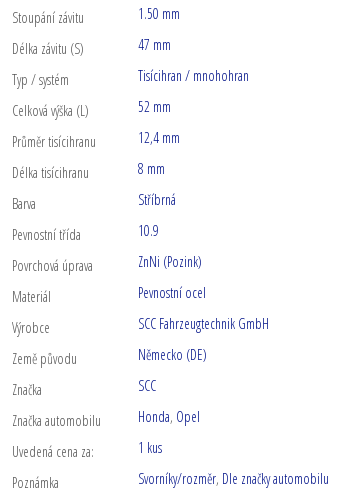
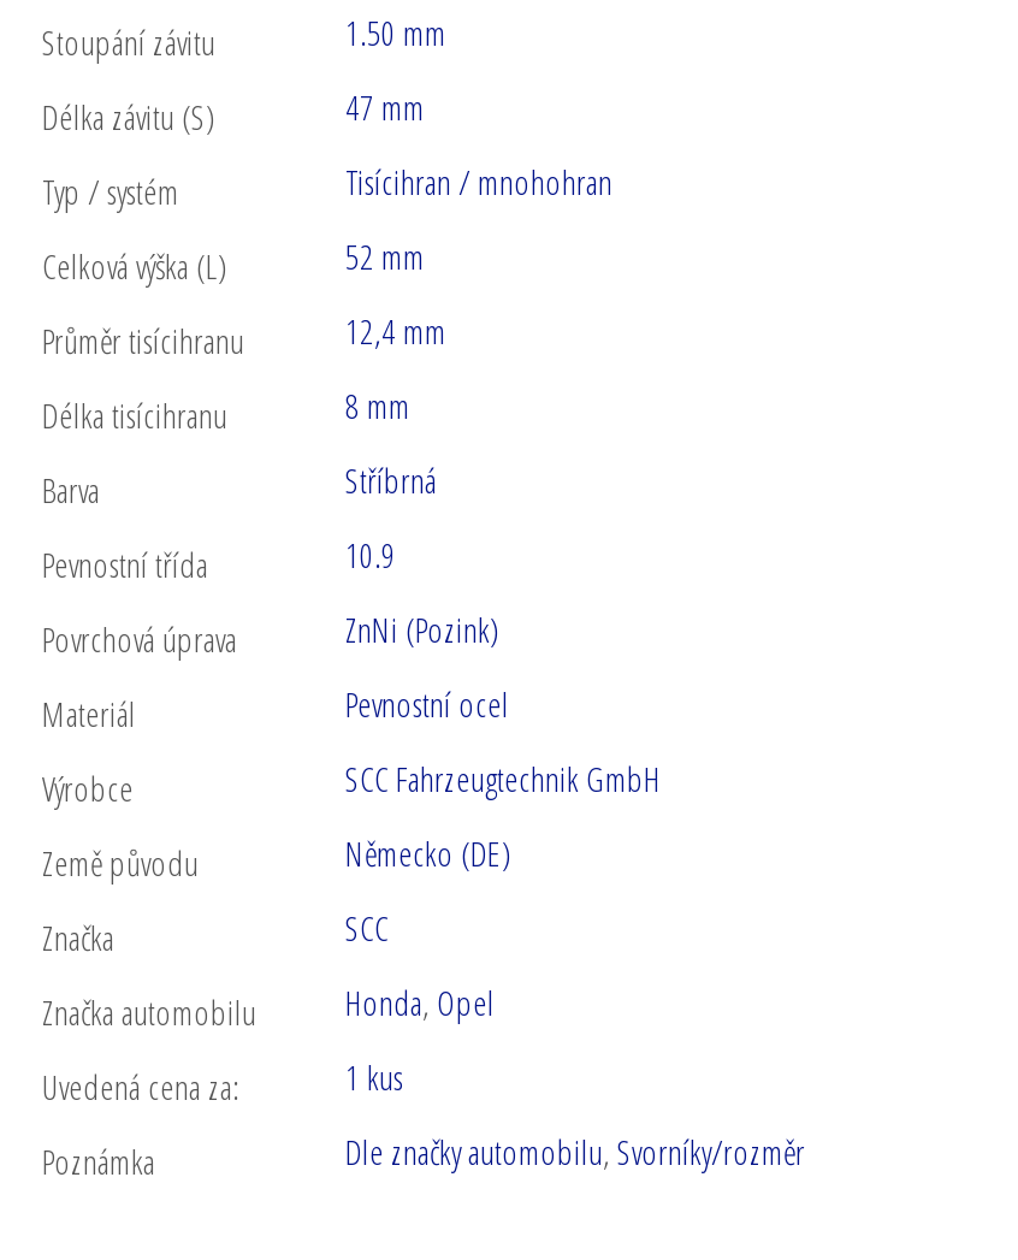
[138,469,329,488] Svorníky/rozměr, Dle značky automobilu -> [345,1129,805,1175] Dle značky automobilu, Svorníky/rozměr

